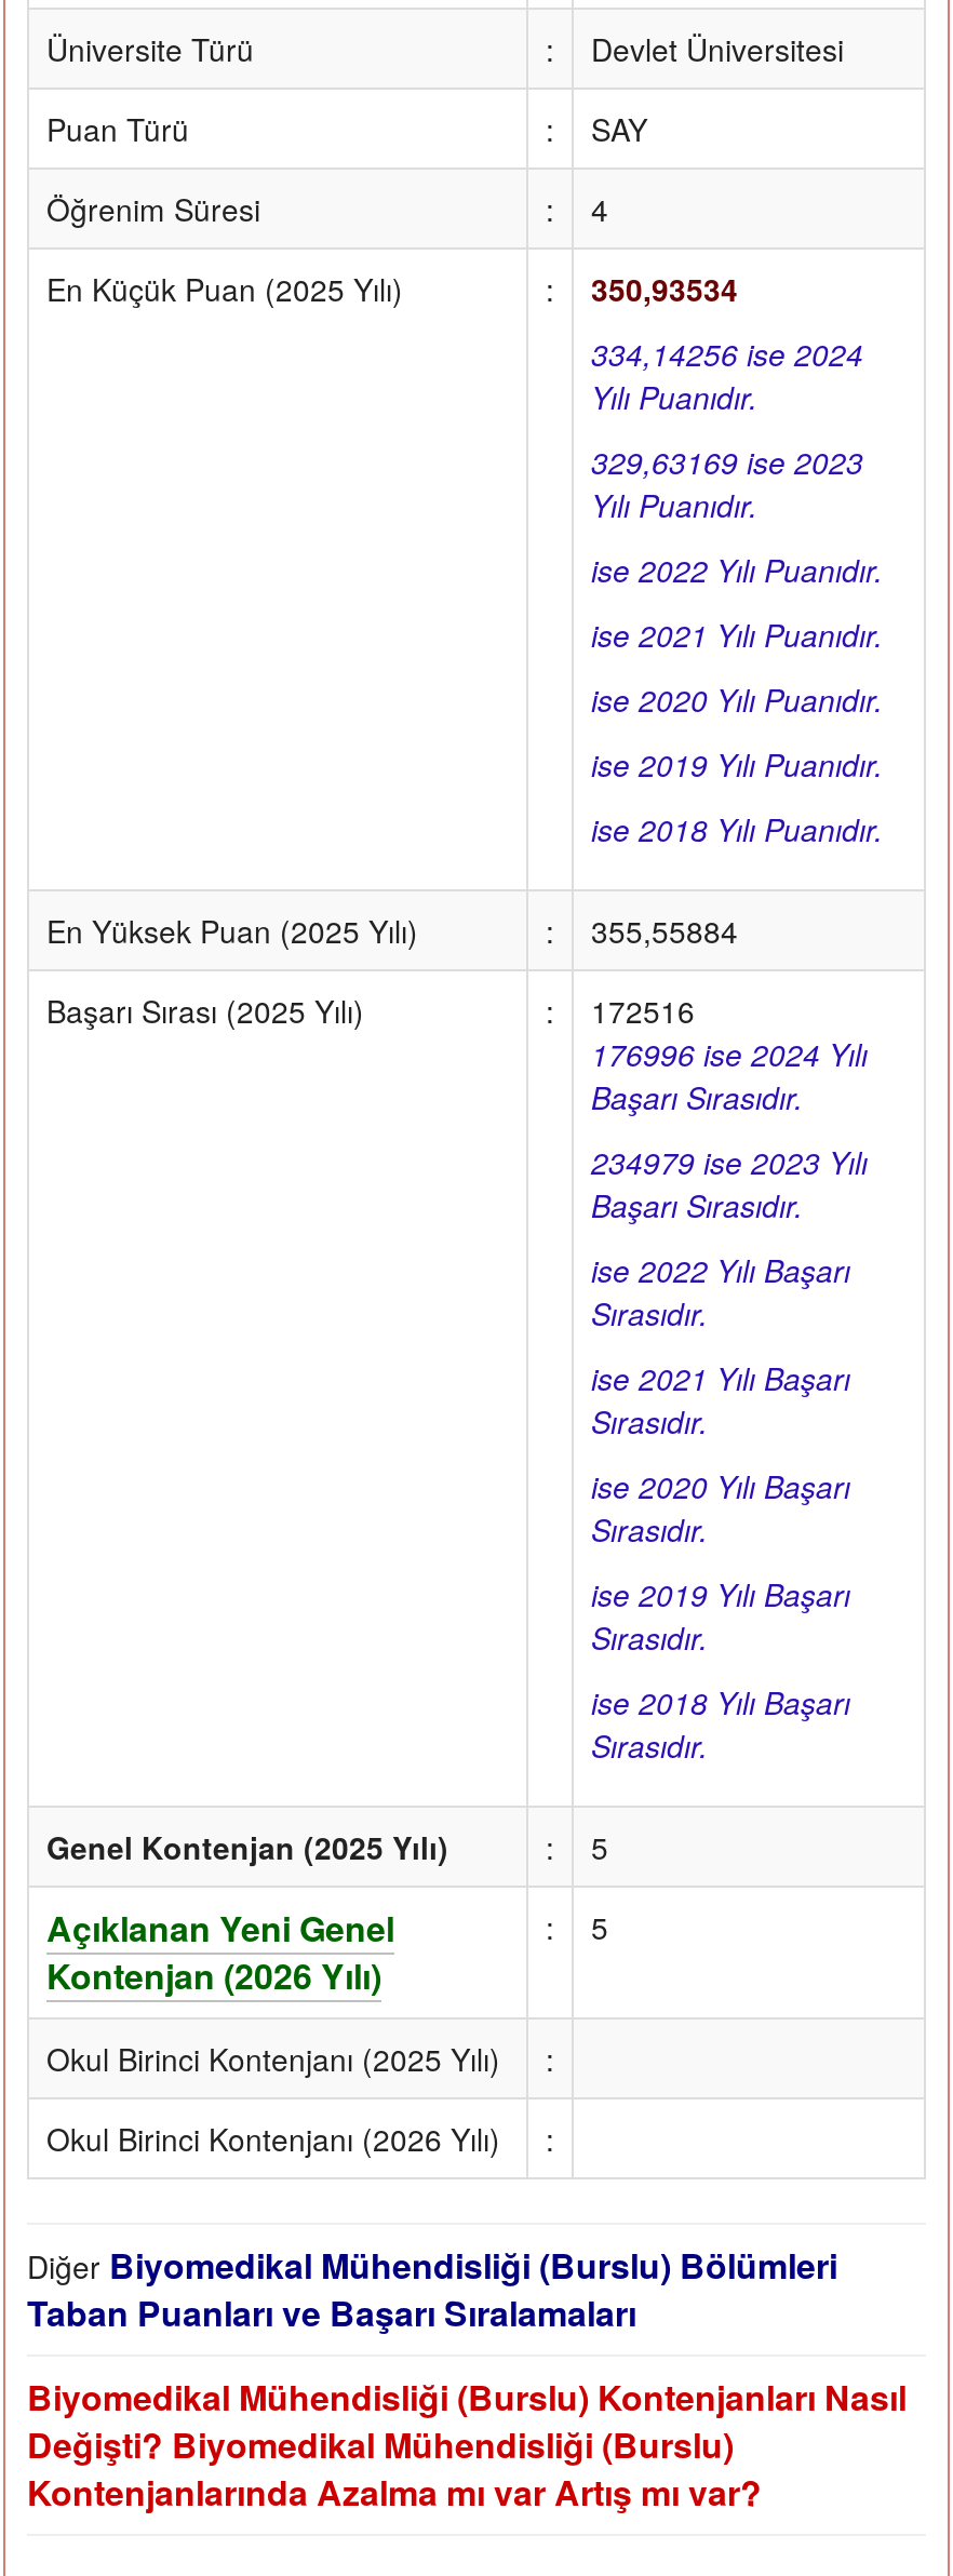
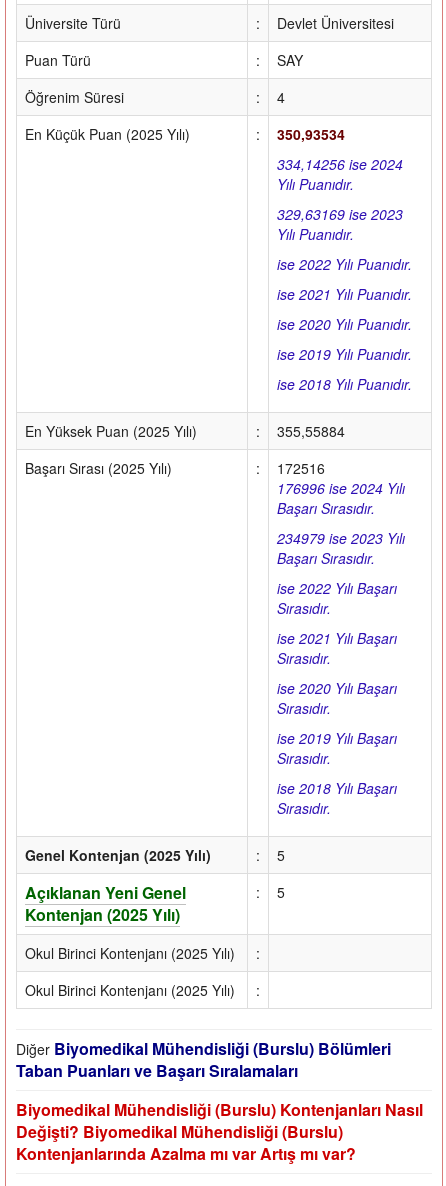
[46,1950,381,2000] Kontenjan (2026 Yılı) -> [25,903,180,926] Kontenjan (2025 Yılı)
[46,2116,500,2160] Okul Birinci Kontenjanı (2026 Yılı) -> [25,980,235,1000] Okul Birinci Kontenjanı (2025 Yılı)

